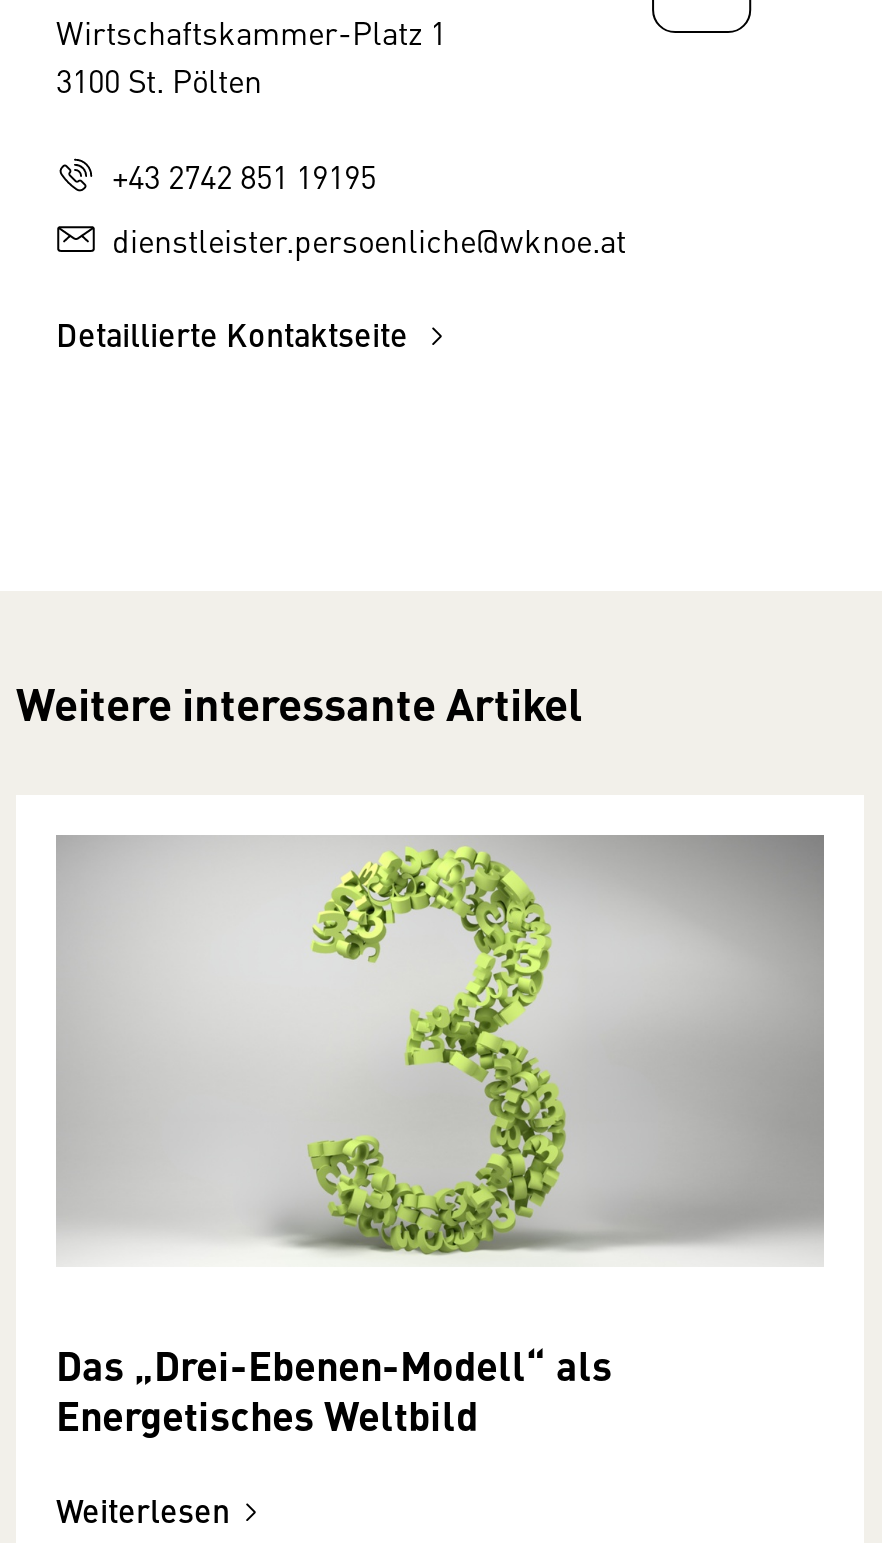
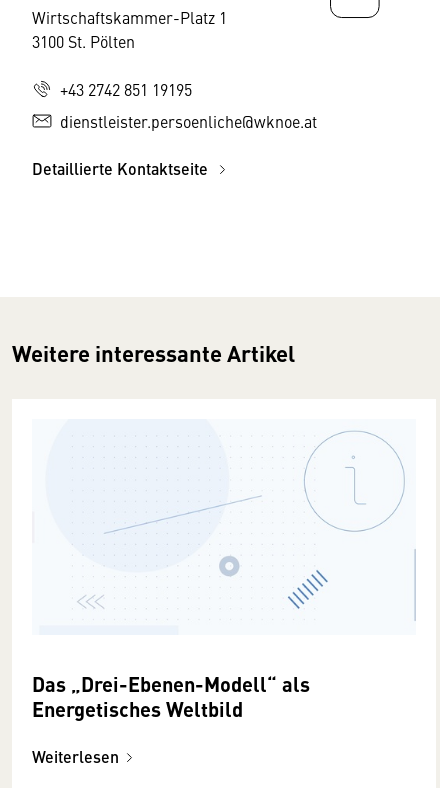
[54,833,826,1265] [image] -> none

